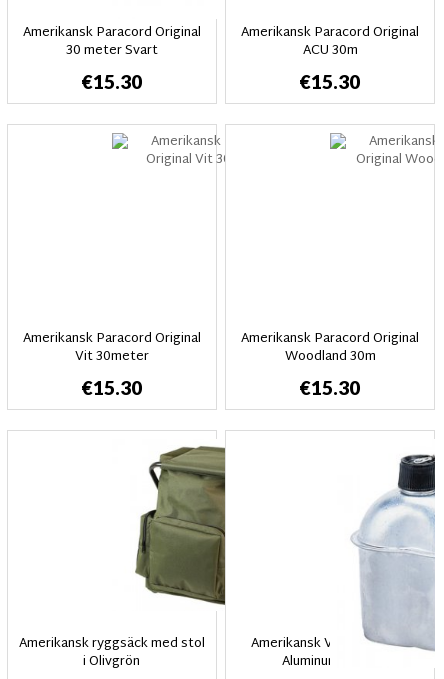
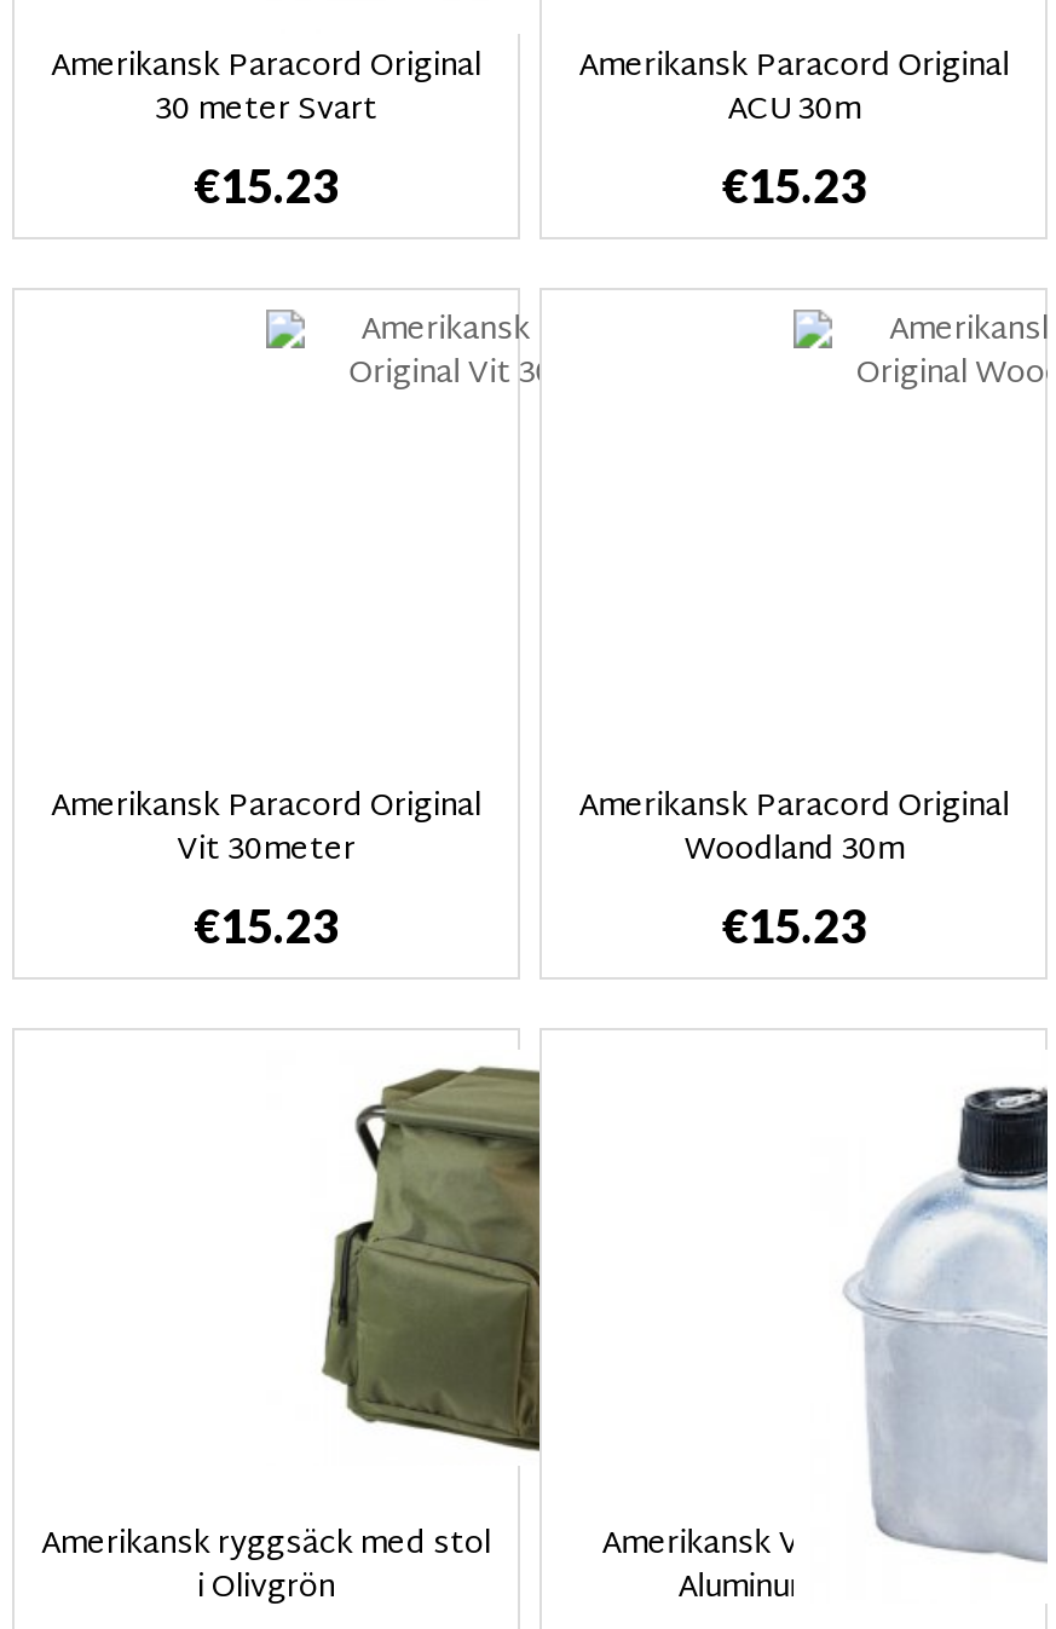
[82,70,142,93] €15.30 -> [193,157,338,213] €15.23
[300,70,360,93] €15.30 -> [721,157,867,213] €15.23
[82,376,142,399] €15.30 -> [193,896,338,952] €15.23
[300,376,360,399] €15.30 -> [721,896,867,952] €15.23

